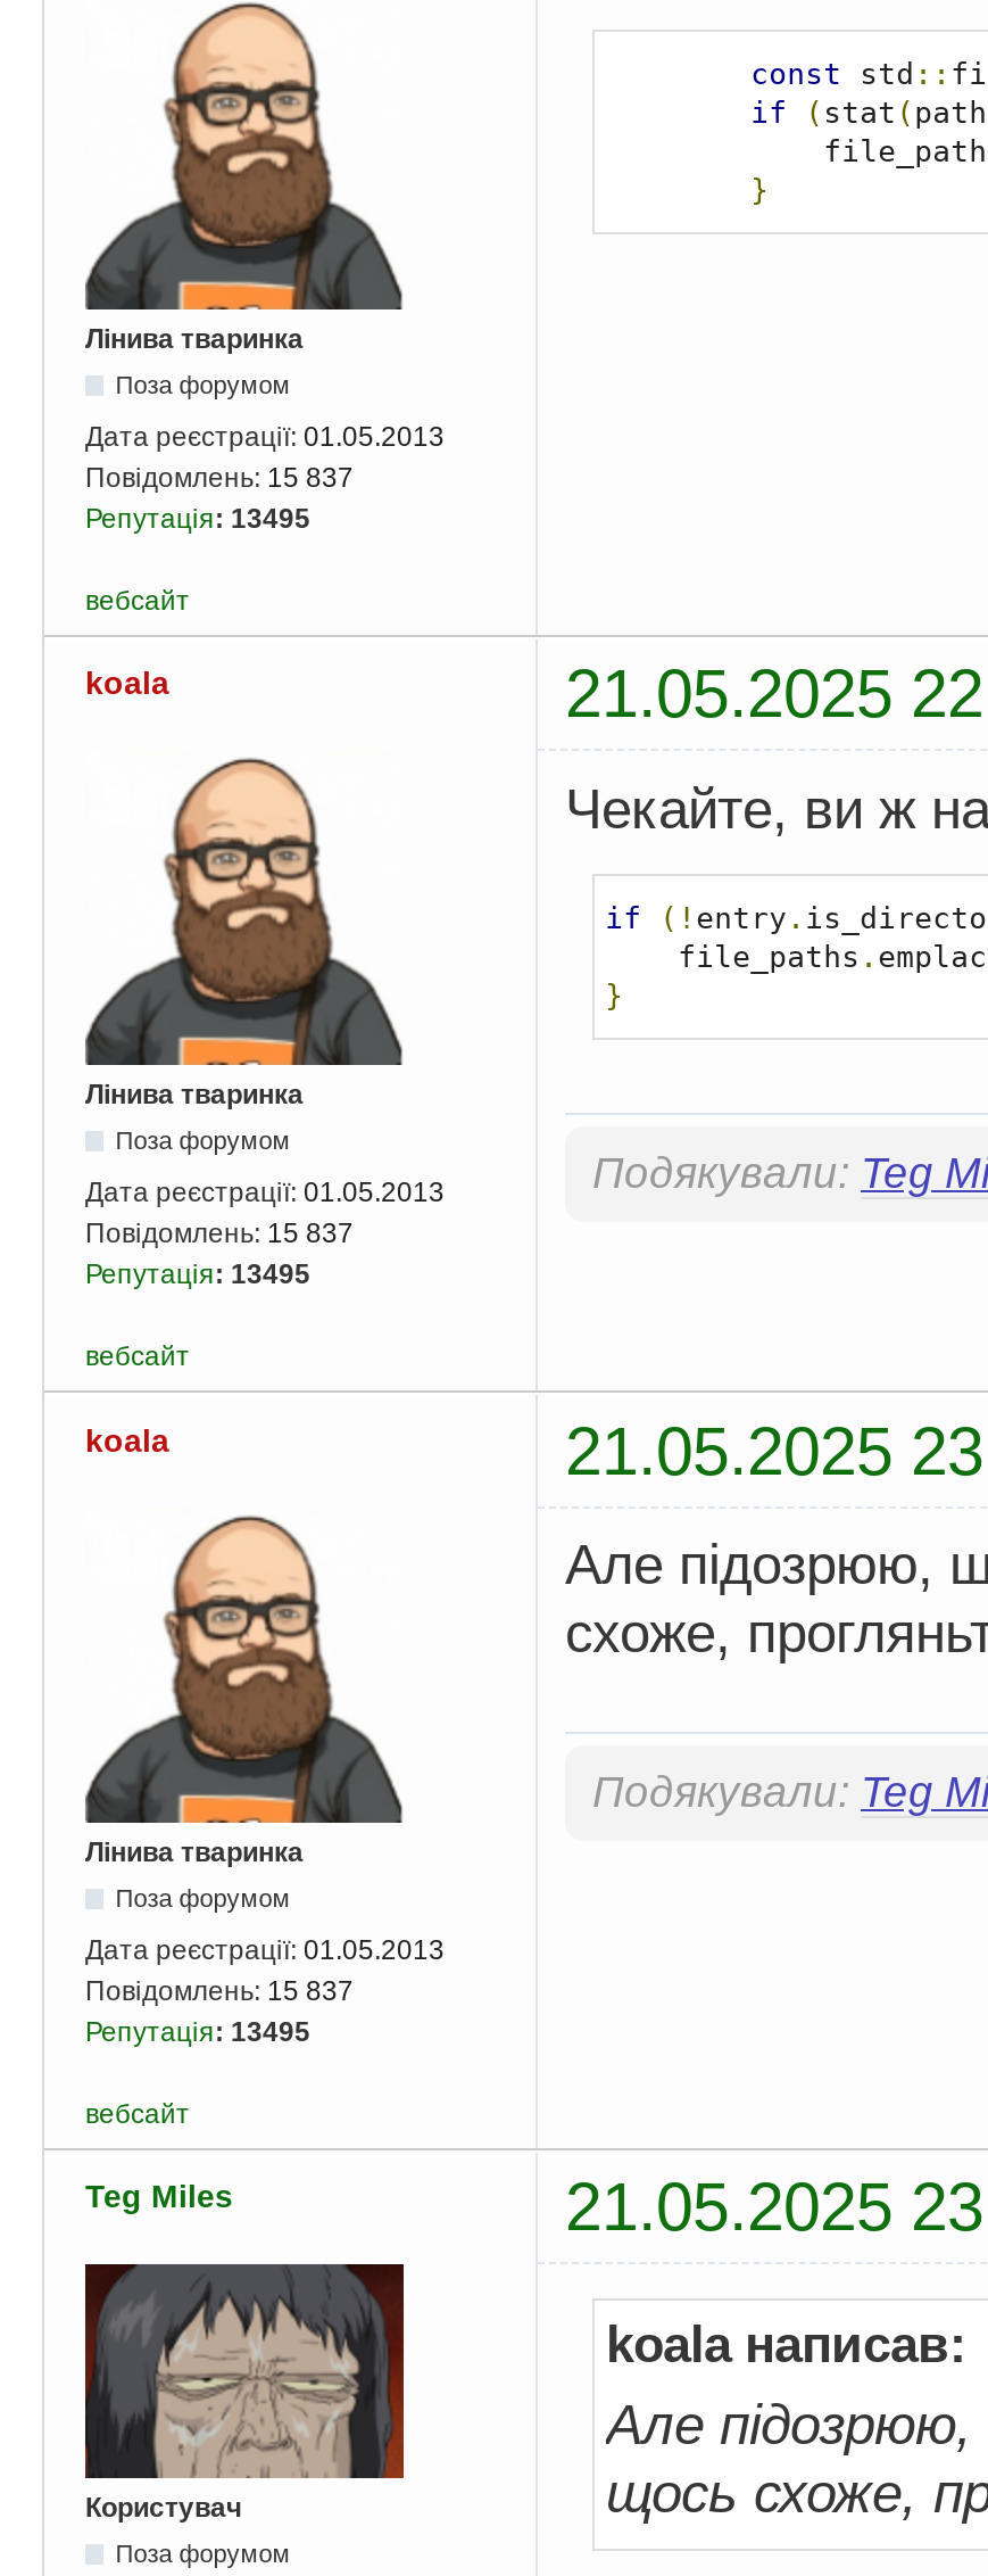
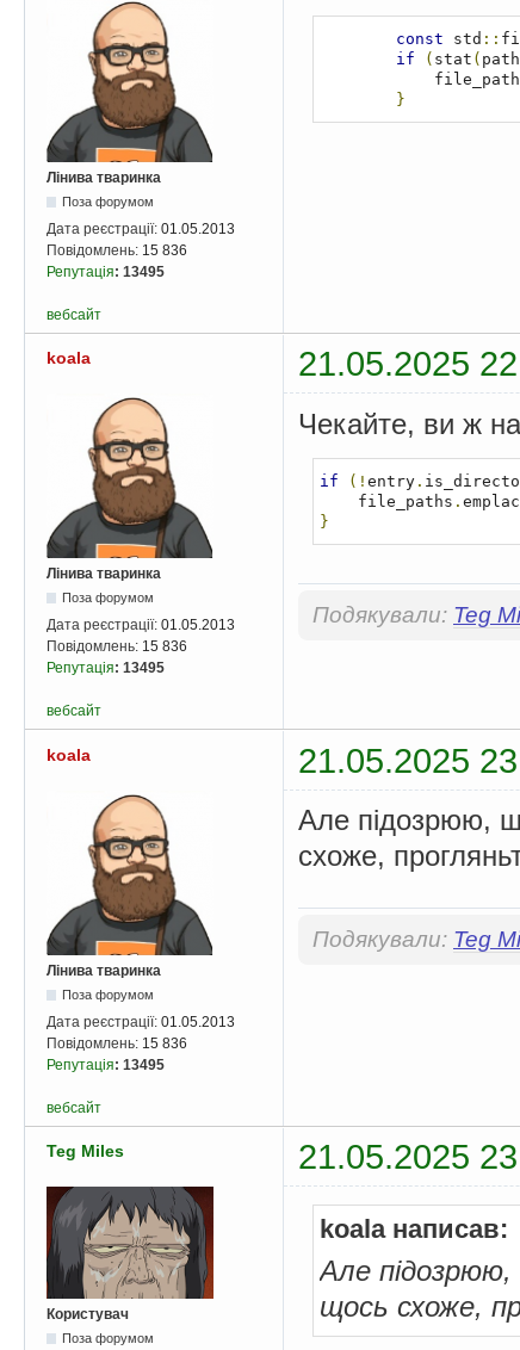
[85,462,354,494] Повідомлень: 15 837 -> [47,242,187,259] Повідомлень: 15 836
[85,1218,354,1250] Повідомлень: 15 837 -> [47,638,187,655] Повідомлень: 15 836
[85,1975,354,2006] Повідомлень: 15 837 -> [47,1035,187,1051] Повідомлень: 15 836

